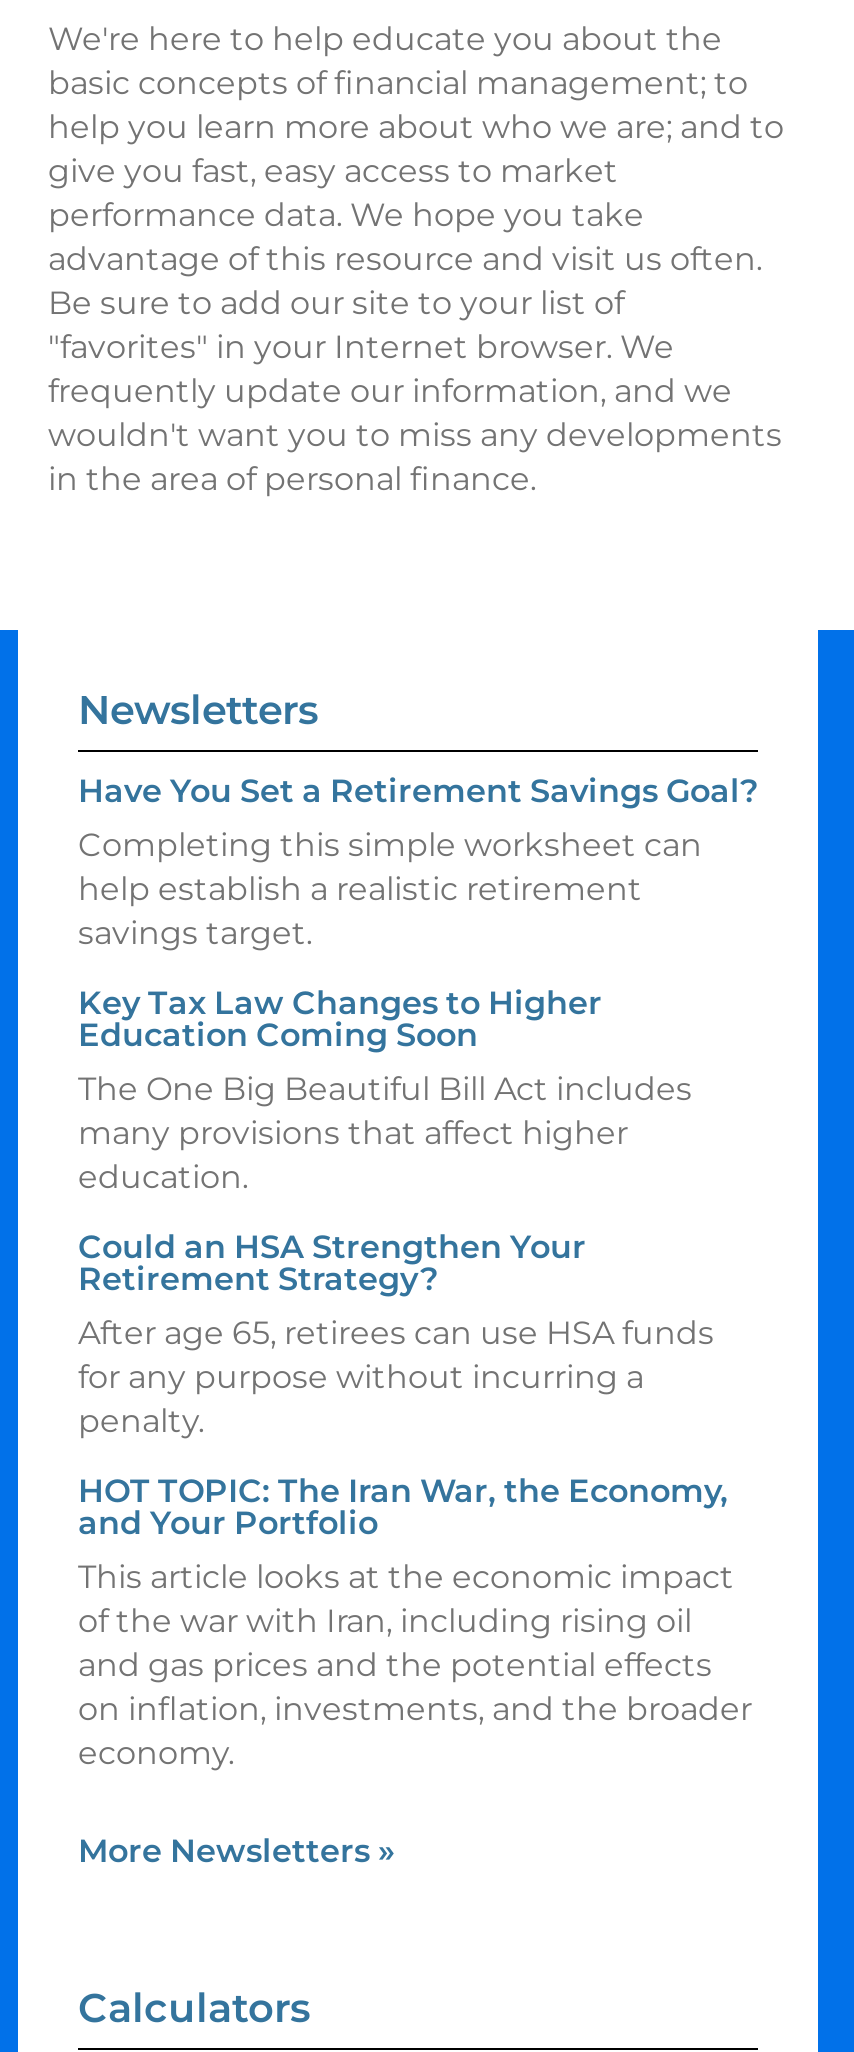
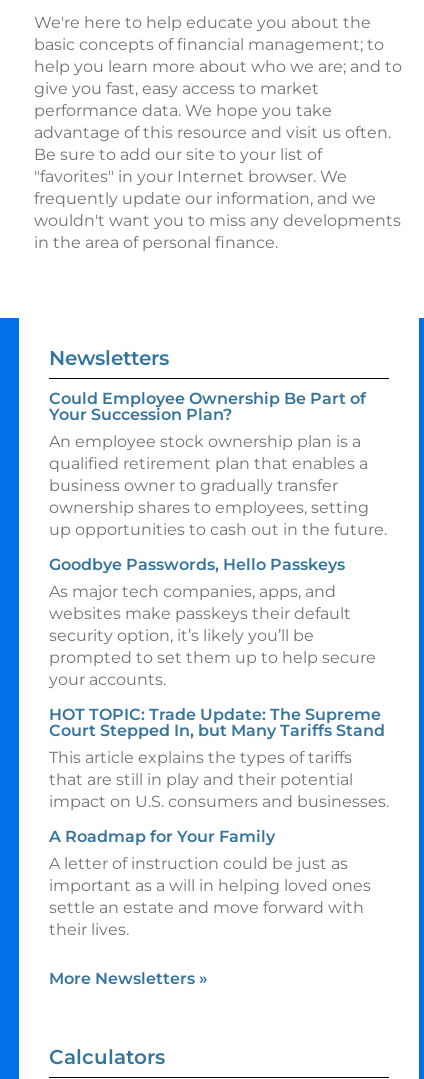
[78,772,758,952] Have You Set a Retirement Savings Goal? | Completing this simple worksheet can | help establish a realistic retirement | savings target. -> [49,389,387,539] Could Employee Ownership Be Part of | Your Succession Plan? | An employee stock ownership plan is a | qualified retirement plan that enables a | business owner to gradually transfer | ownership shares to employees, setting | up opportunities to cash out in the future.
[78,984,692,1196] Key Tax Law Changes to Higher | Education Coming Soon | The One Big Beautiful Bill Act includes | many provisions that affect higher | education. -> [49,555,376,689] Goodbye Passwords, Hello Passkeys | As major tech companies, apps, and | websites make passkeys their default | security option, it’s likely you’ll be | prompted to set them up to help secure | your accounts.
[78,1228,714,1440] Could an HSA Strengthen Your | Retirement Strategy? | After age 65, retirees can use HSA funds | for any purpose without incurring a | penalty. -> [49,705,389,811] HOT TOPIC: Trade Update: The Supreme | Court Stepped In, but Many Tariffs Stand | This article explains the types of tariffs | that are still in play and their potential | impact on U.S. consumers and businesses.
[78,1472,752,1772] HOT TOPIC: The Iran War, the Economy, | and Your Portfolio | This article looks at the economic impact | of the war with Iran, including rising oil | and gas prices and the potential effects | on inflation, investments, and the broader | economy. -> [49,827,371,939] A Roadmap for Your Family | A letter of instruction could be just as | important as a will in helping loved ones | settle an estate and move forward with | their lives.

